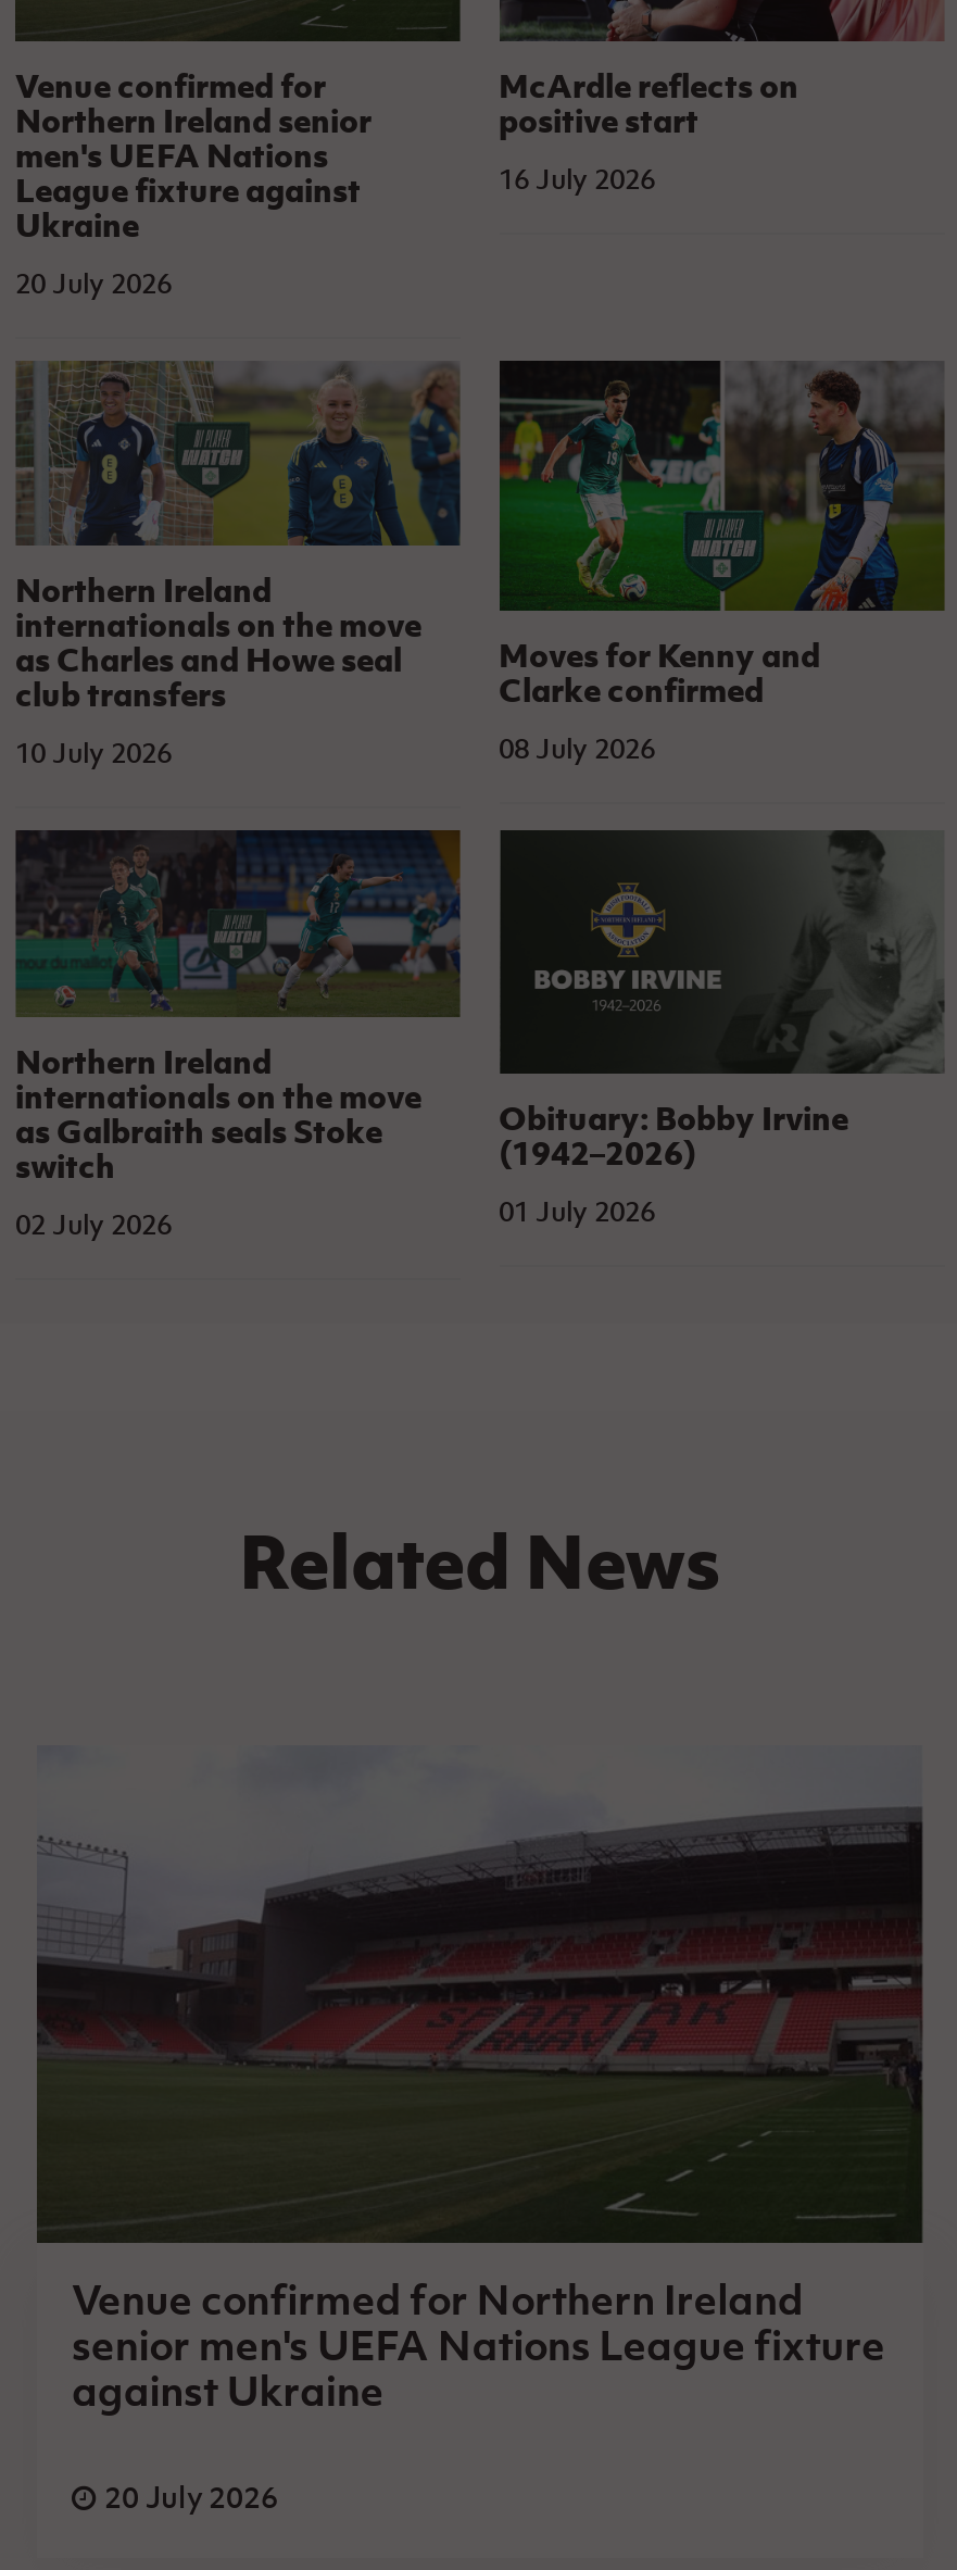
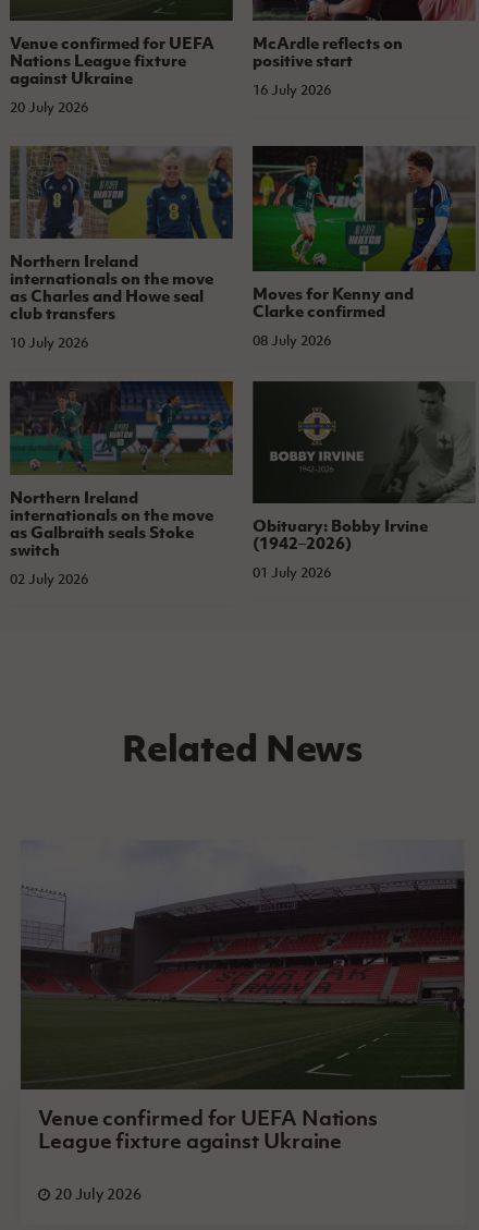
[15,63,372,246] Venue confirmed for | Northern Ireland senior | men's UEFA Nations | League fixture against | Ukraine -> [10,32,214,71] Venue confirmed for UEFA | Nations League fixture
[72,2274,885,2372] Venue confirmed for Northern Ireland | senior men's UEFA Nations League fixture -> [38,1105,378,1154] Venue confirmed for UEFA Nations | League fixture against Ukraine
moved [72,2365,384,2418] -> [10,66,133,88]: against Ukraine

